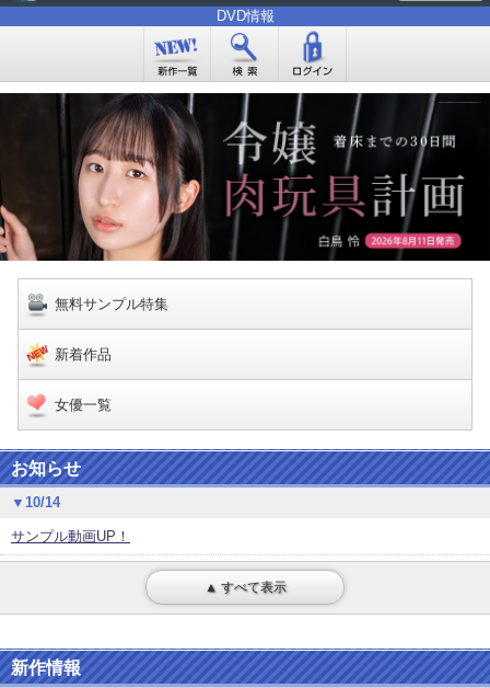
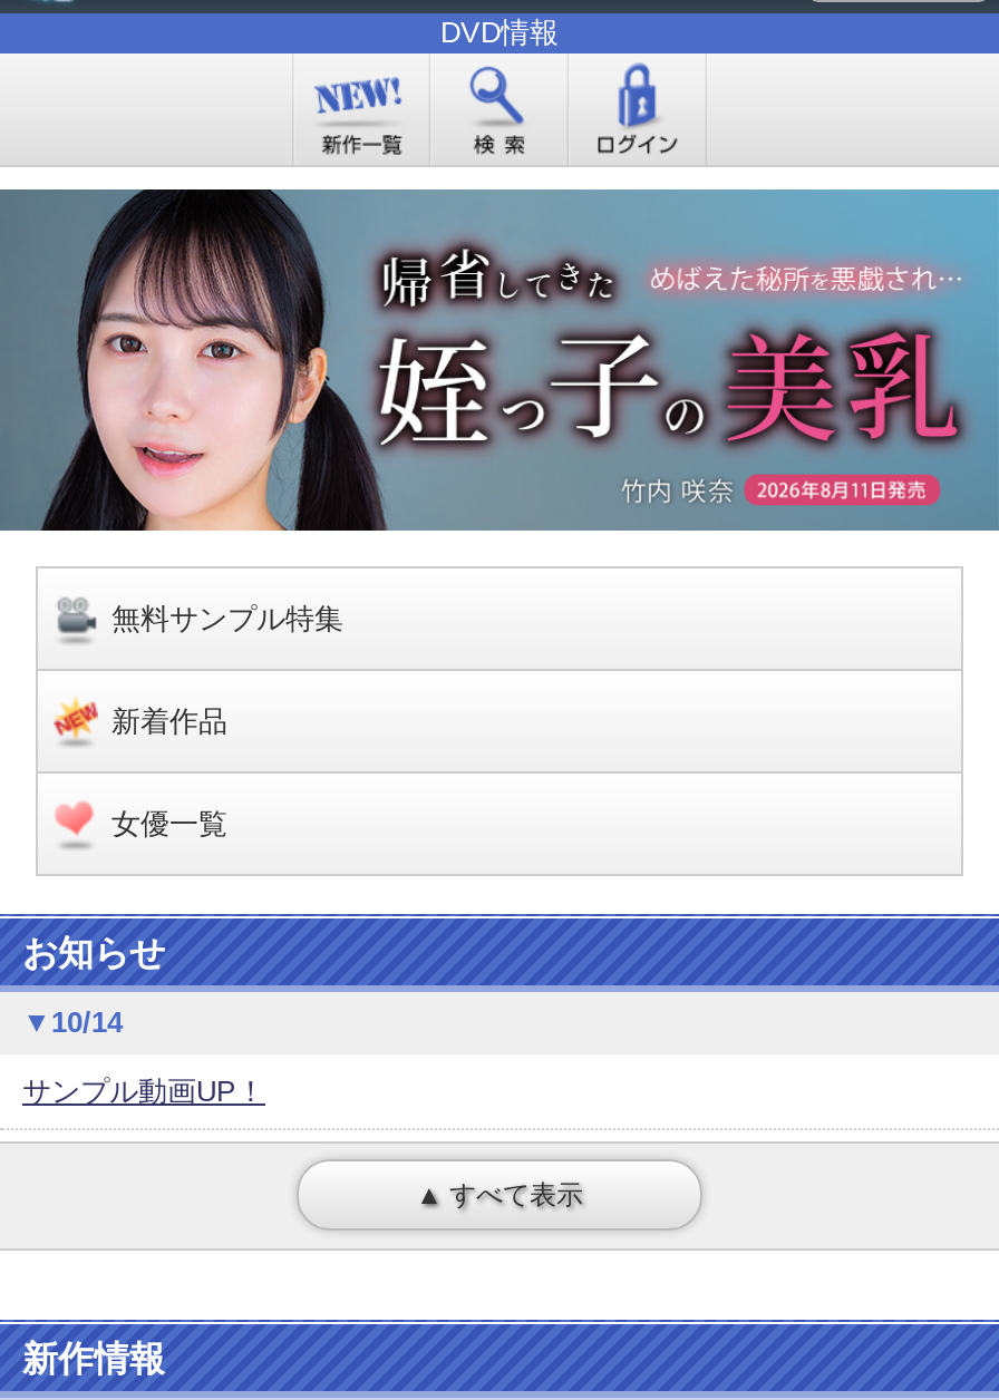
[3,92,487,262] [image] -> [7,187,992,533] [image]

